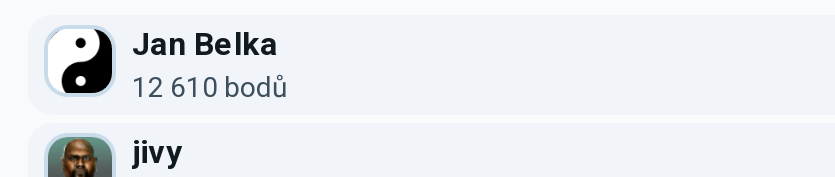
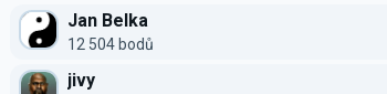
[132,71,288,103] 12 610 bodů -> [67,35,154,53] 12 504 bodů

